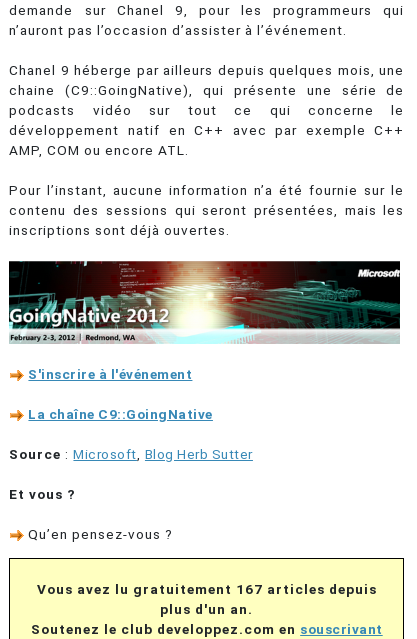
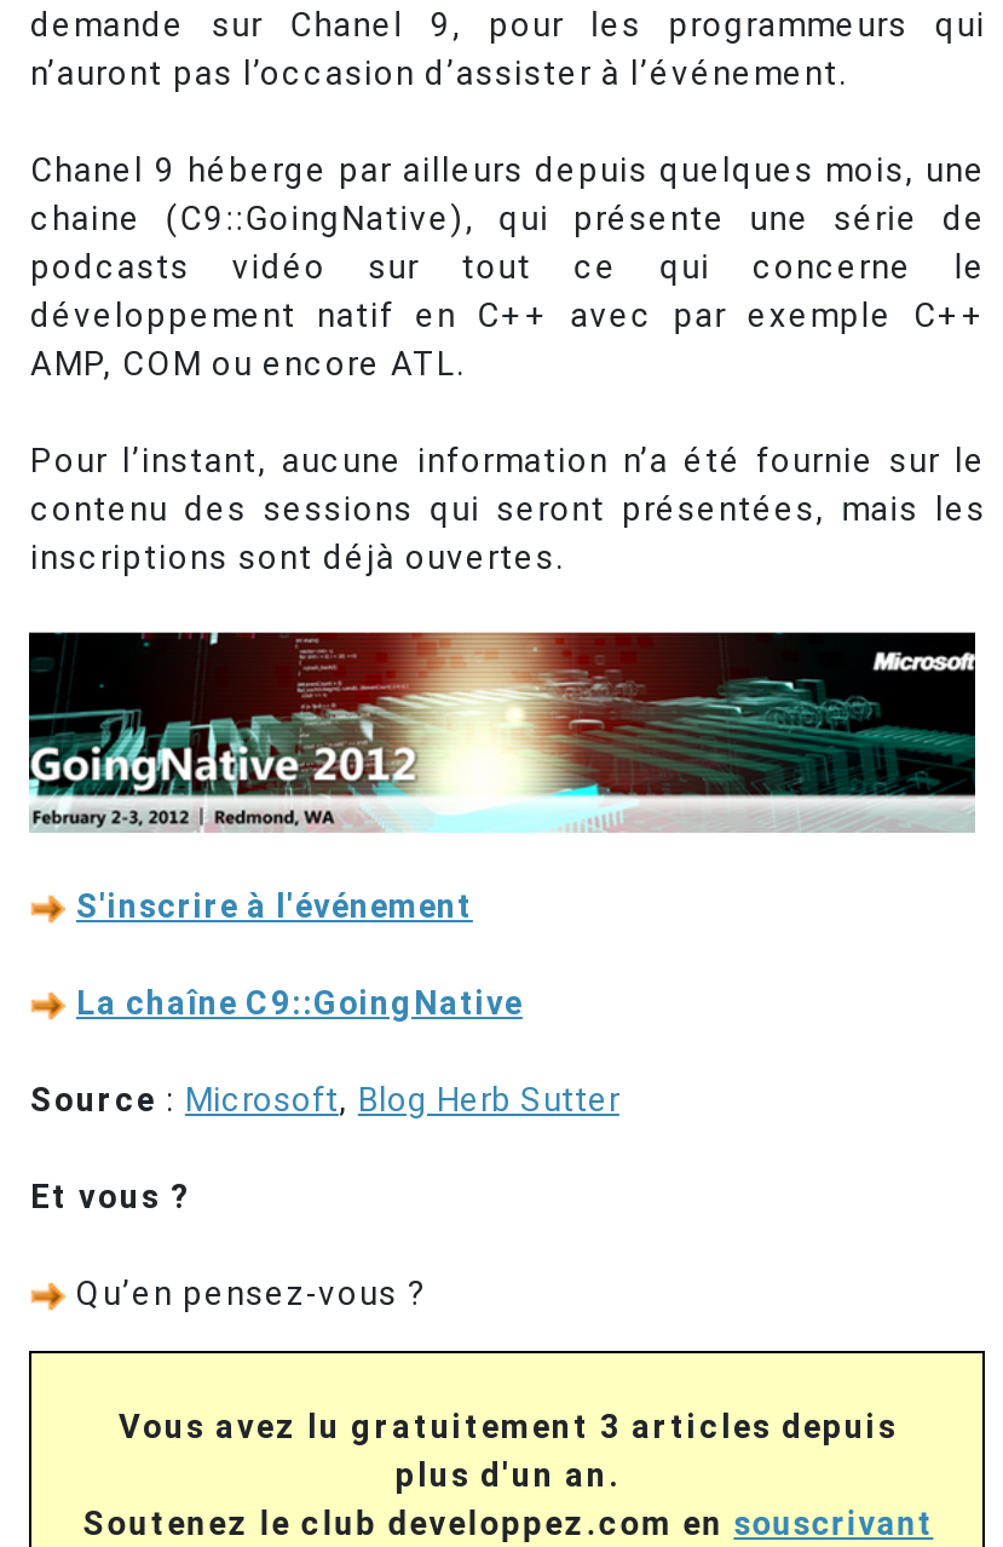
[37,581,377,597] Vous avez lu gratuitement 167 articles depuis -> [118,1407,897,1445] Vous avez lu gratuitement 3 articles depuis

